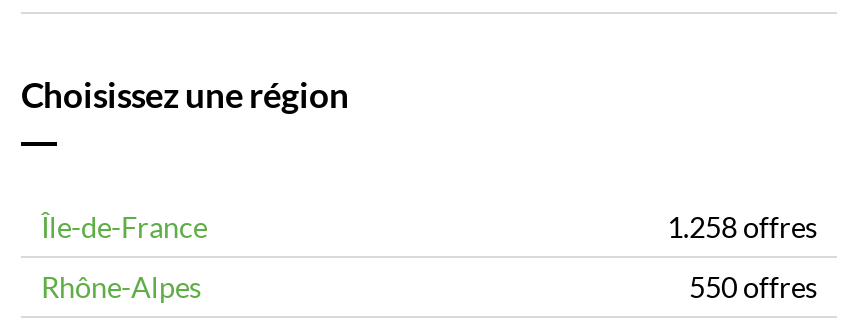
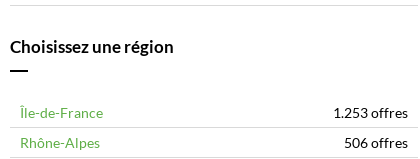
[667,210,817,244] 1.258 offres -> [333,104,408,121] 1.253 offres
[689,270,817,304] 550 offres -> [344,134,408,151] 506 offres

